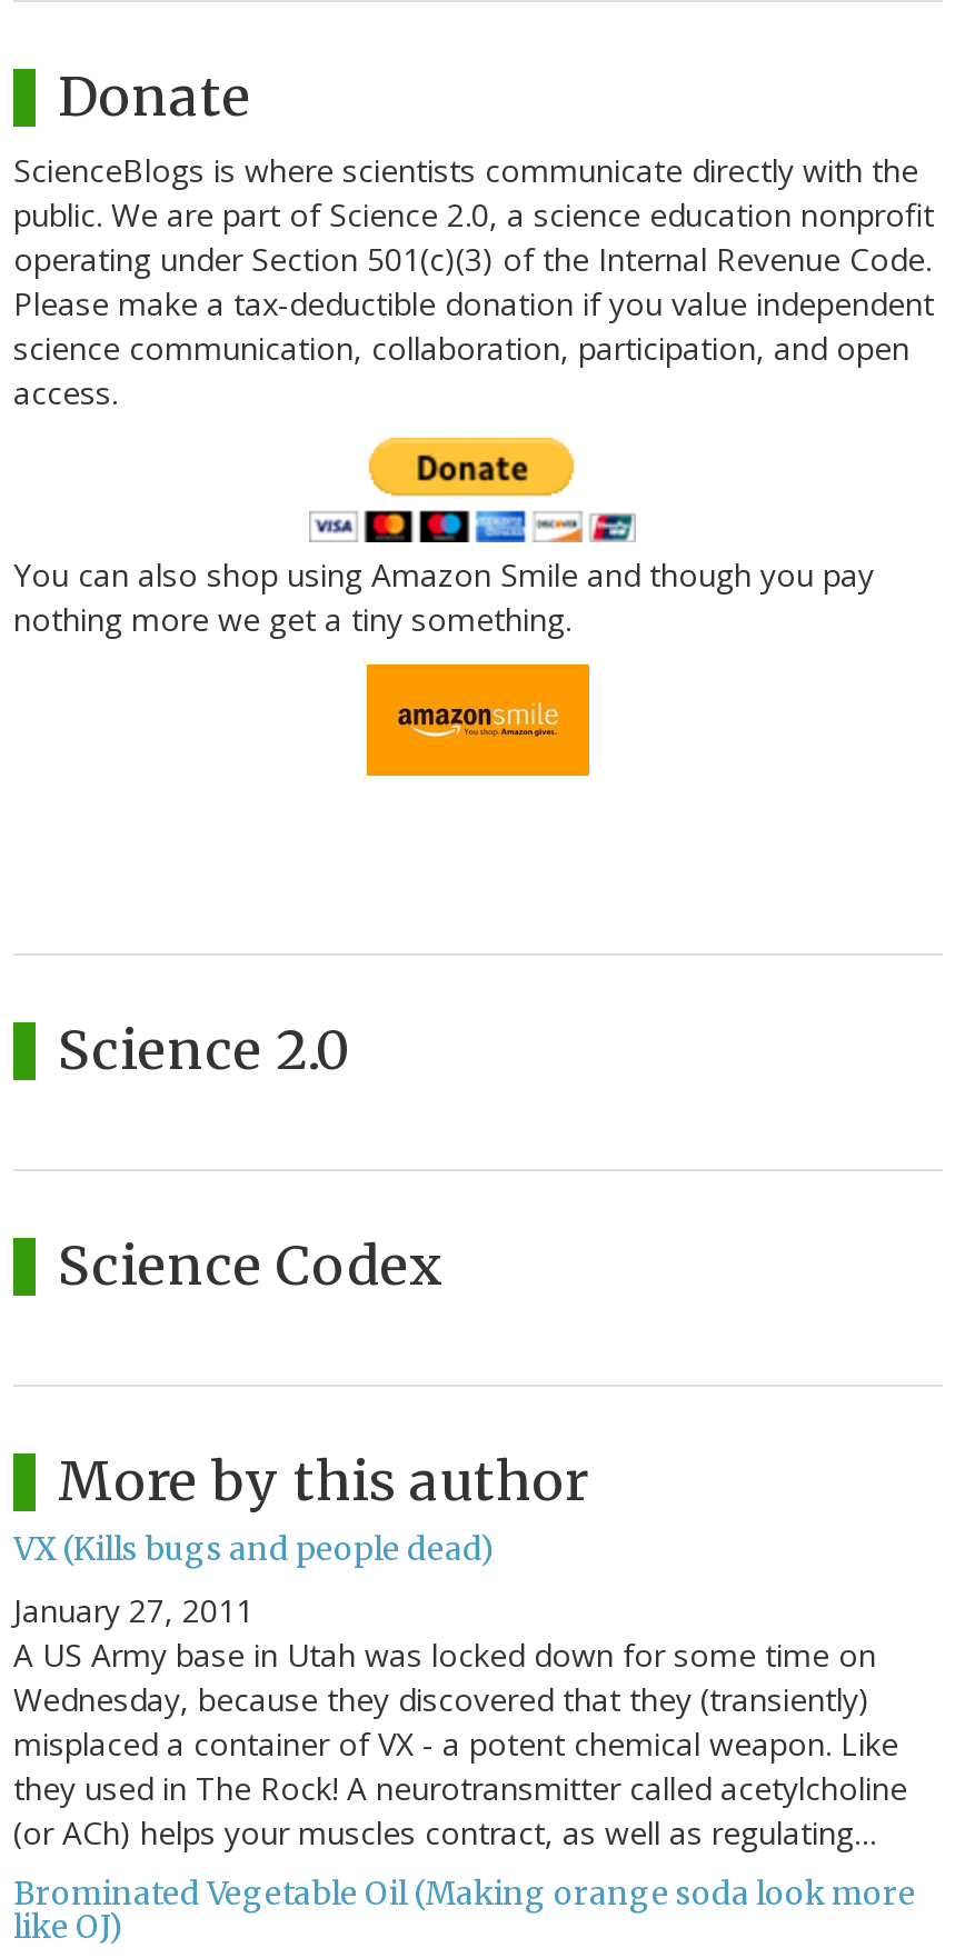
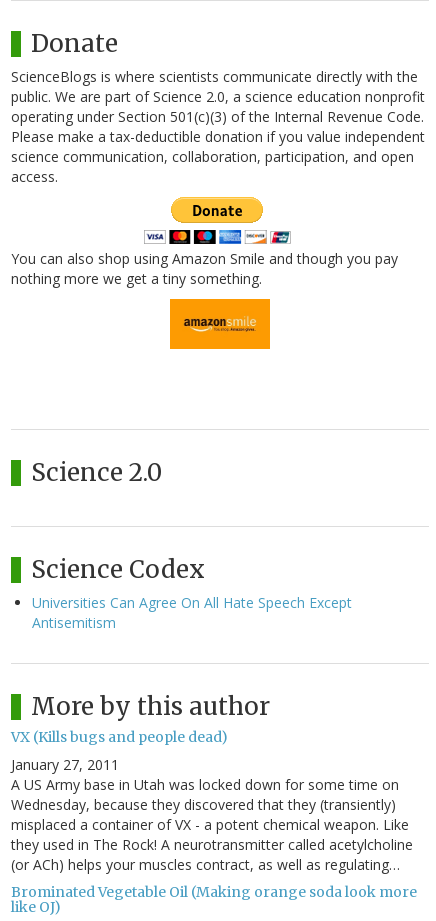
none -> [32,593,352,632] Universities Can Agree On All Hate Speech Except | Antisemitism

